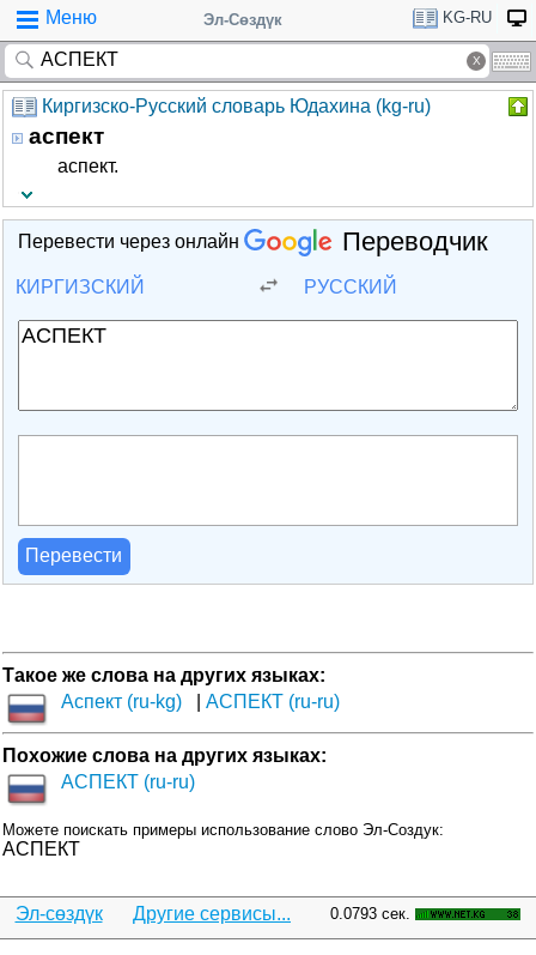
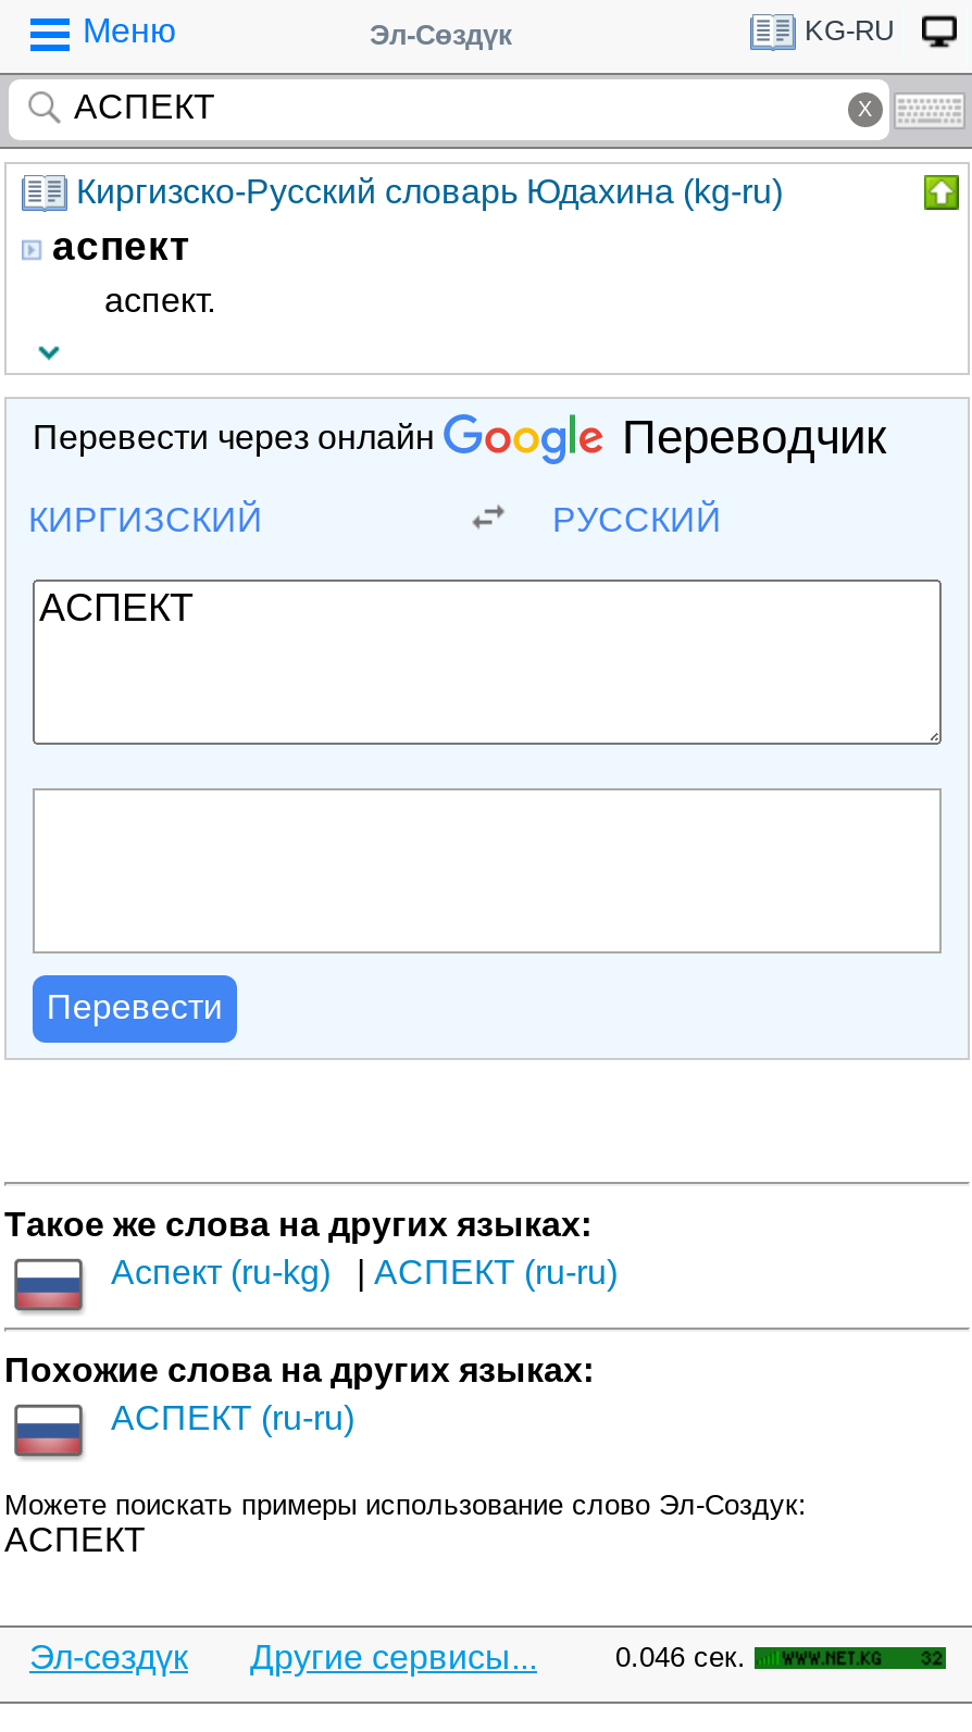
[330,904,410,922] 0.0793 сек. -> [615,1640,746,1673] 0.046 сек.

